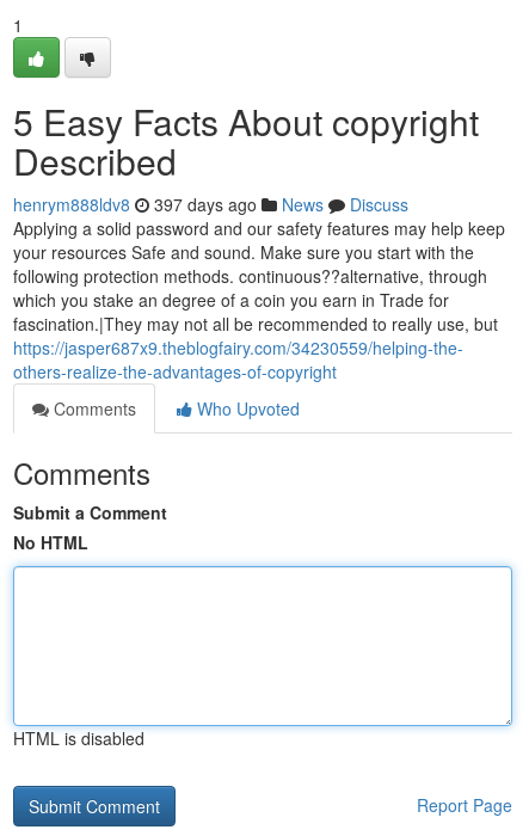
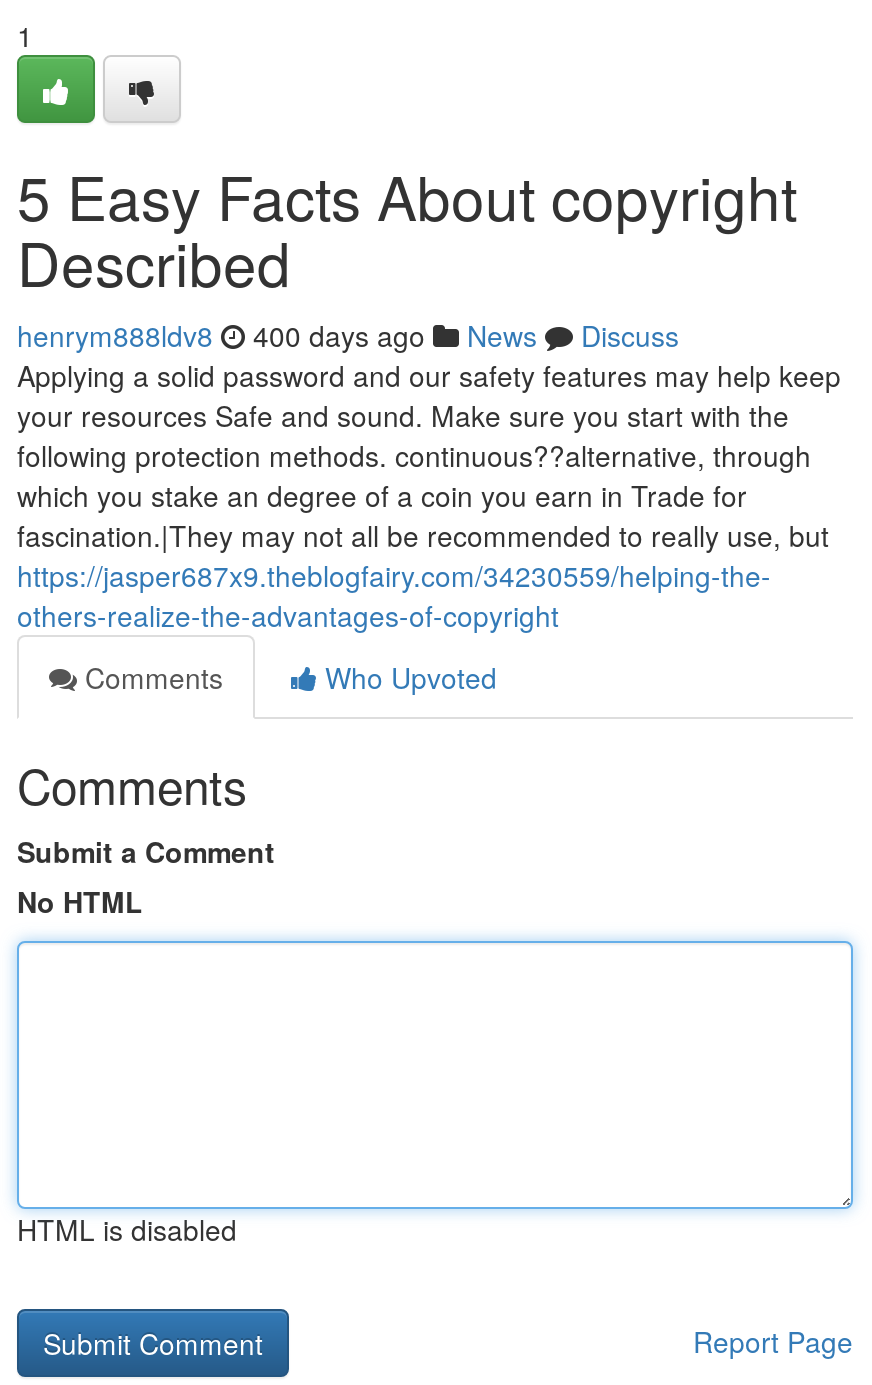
[13,192,408,216] henrym888ldv8 397 days ago News Discuss -> [17,315,679,355] henrym888ldv8 400 days ago News Discuss

